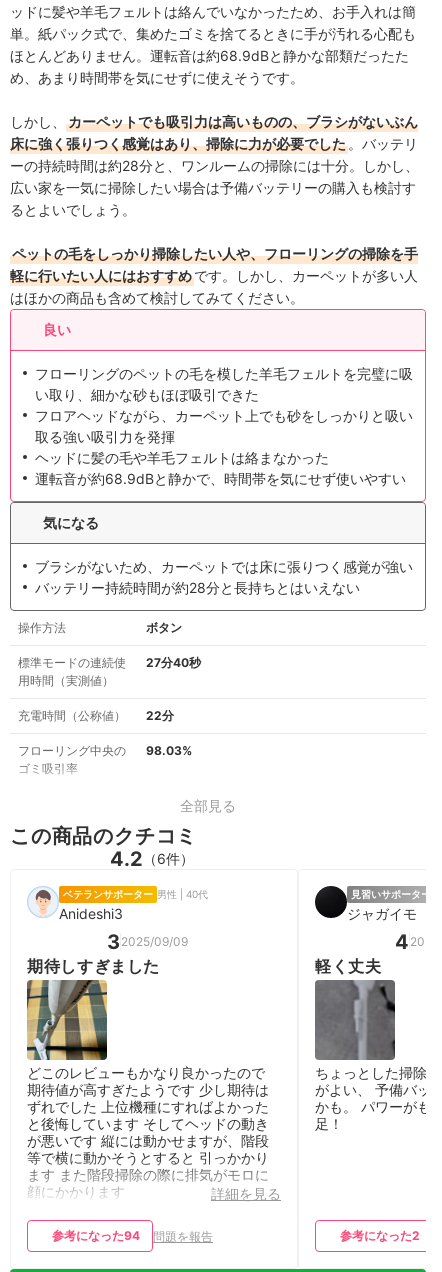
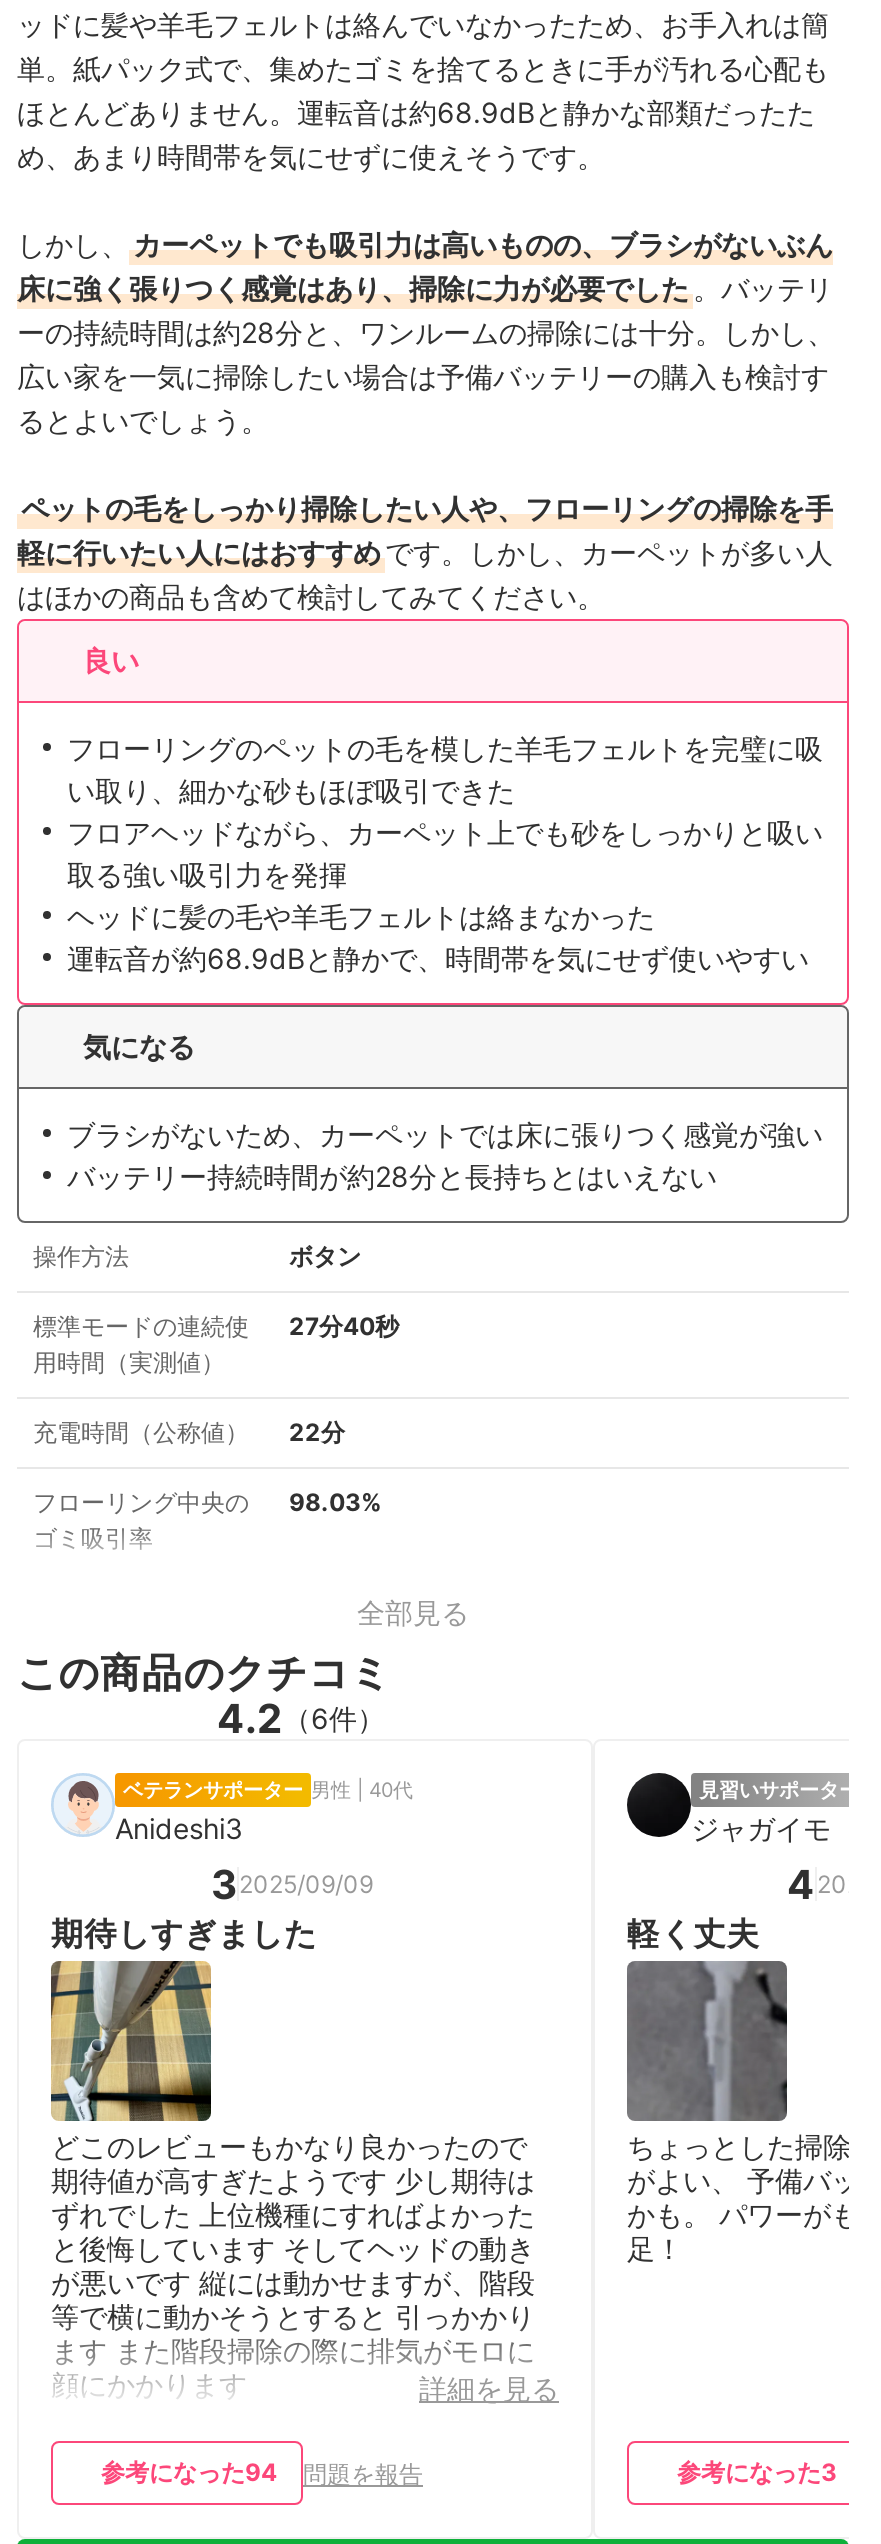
[340,1228,420,1243] 参考になった2 -> [677,2456,837,2486] 参考になった3

